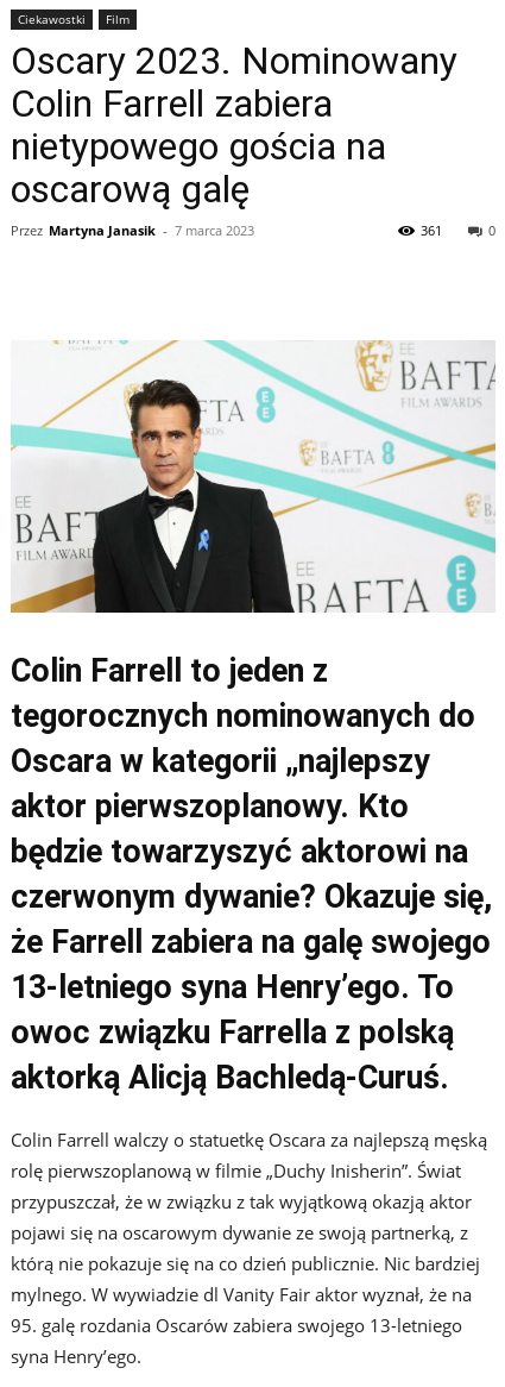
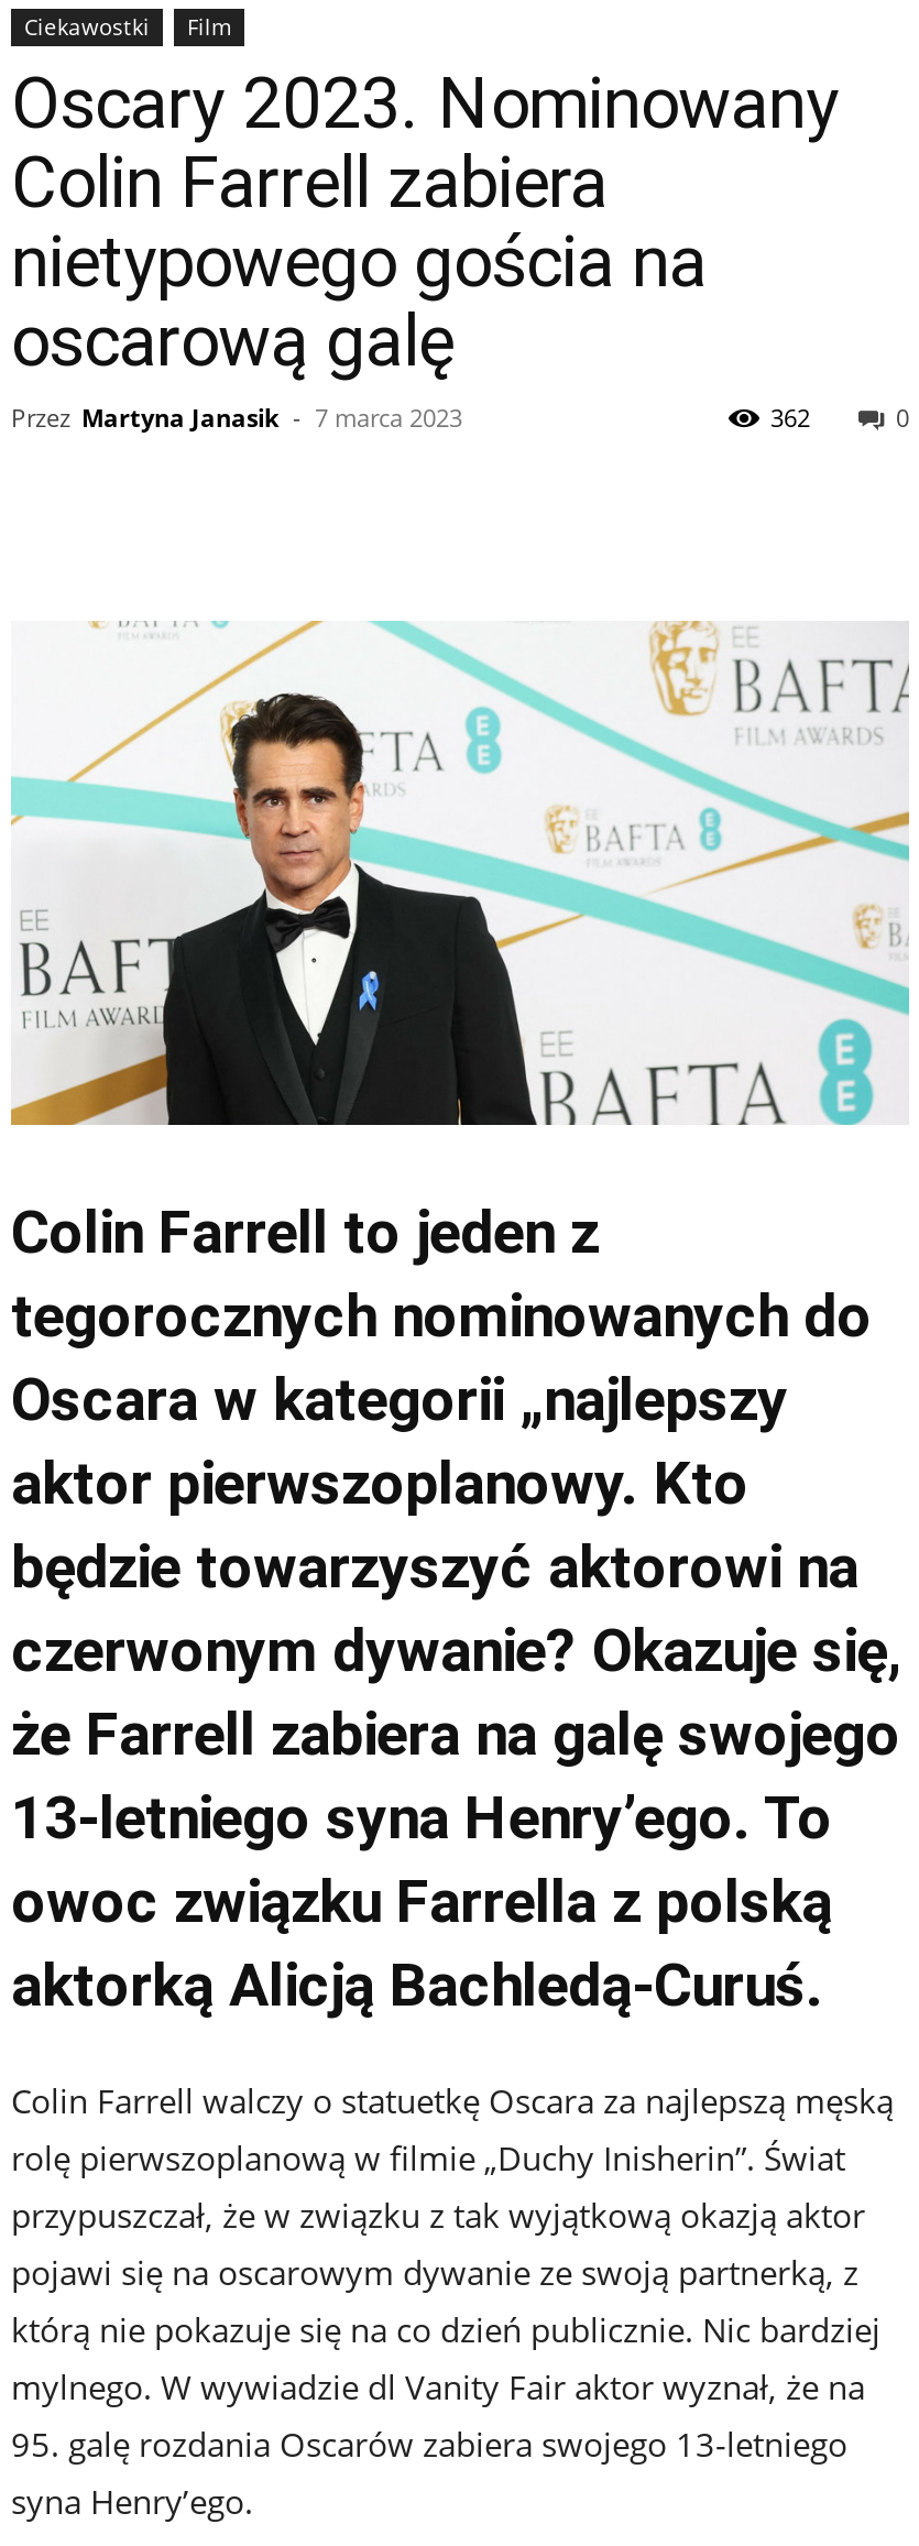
[421,221,442,239] 361 -> [770,401,810,434] 362

